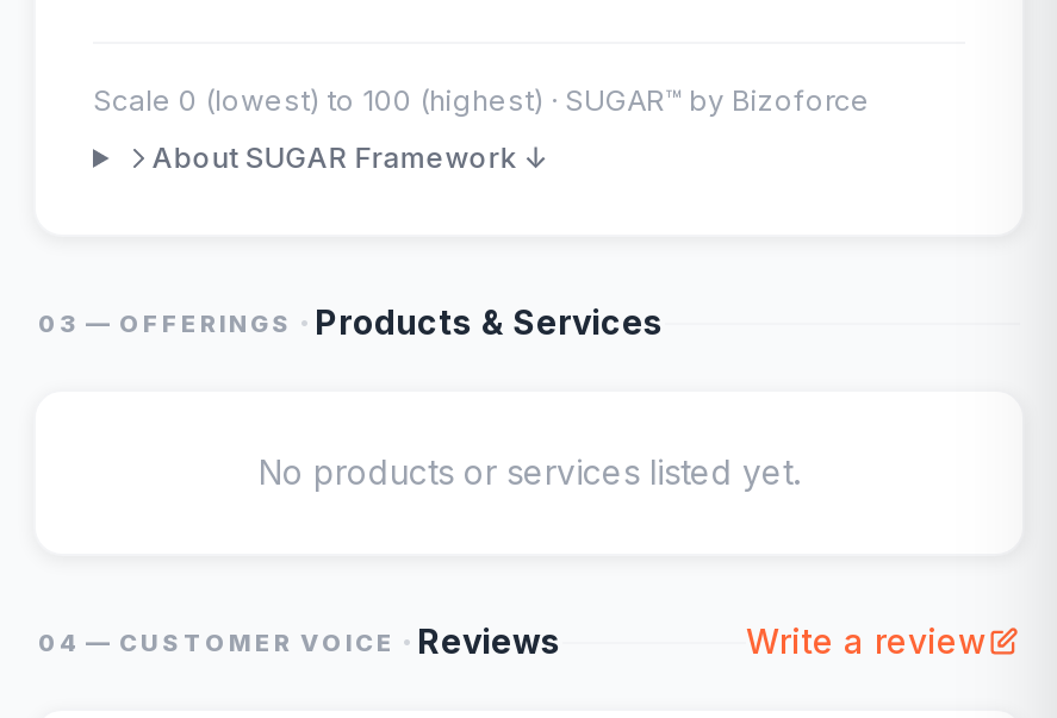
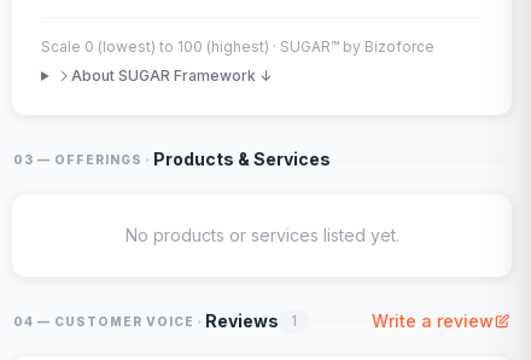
none -> [291,312,297,330] 1

